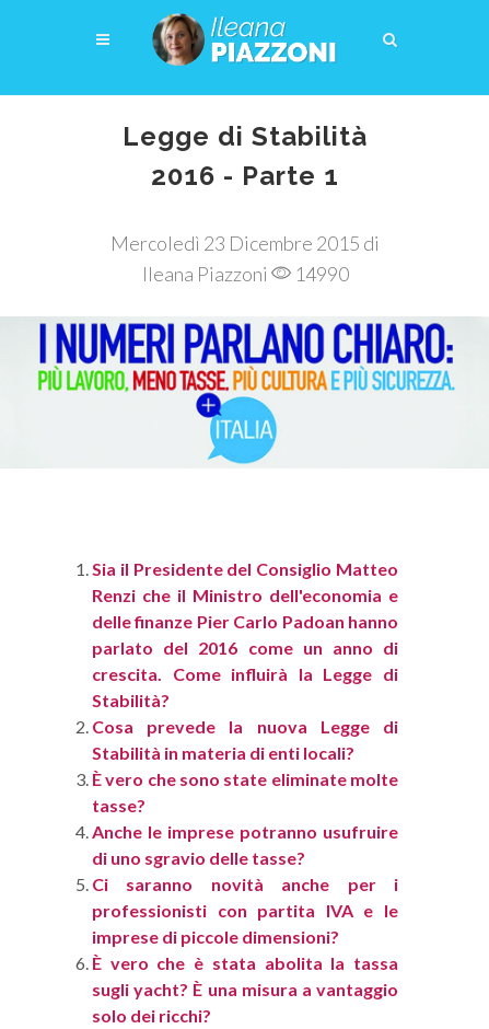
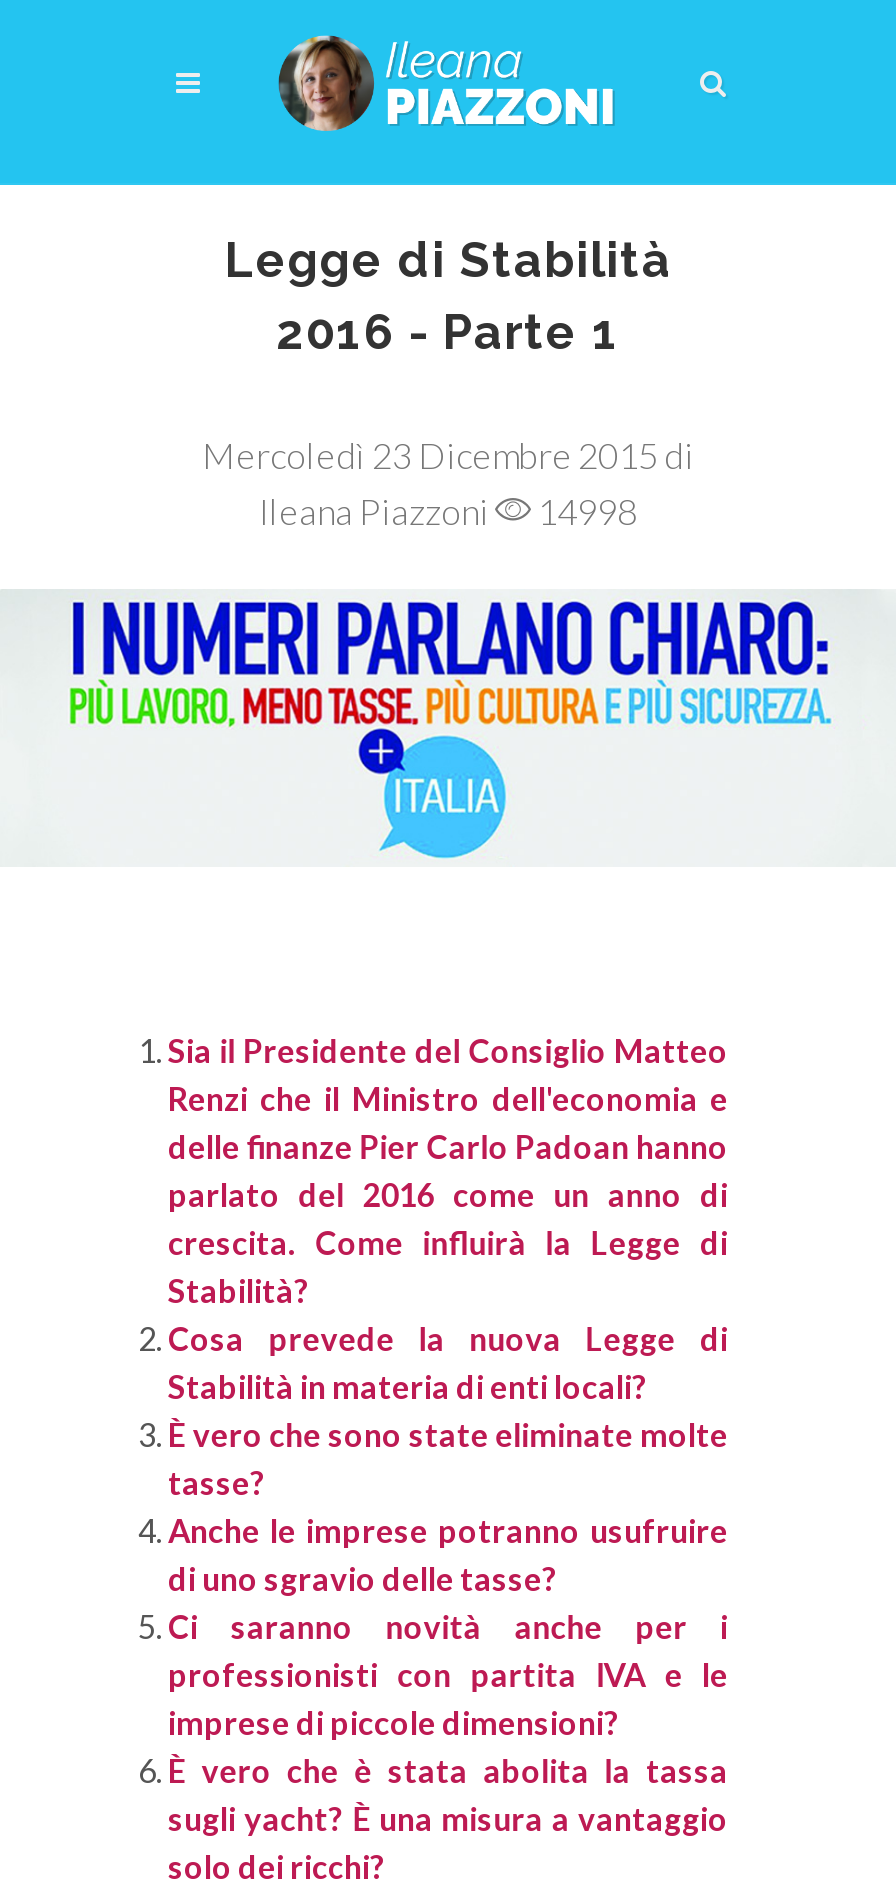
[142,262,348,286] Ileana Piazzoni 14990 -> [259,489,637,533] Ileana Piazzoni 14998

